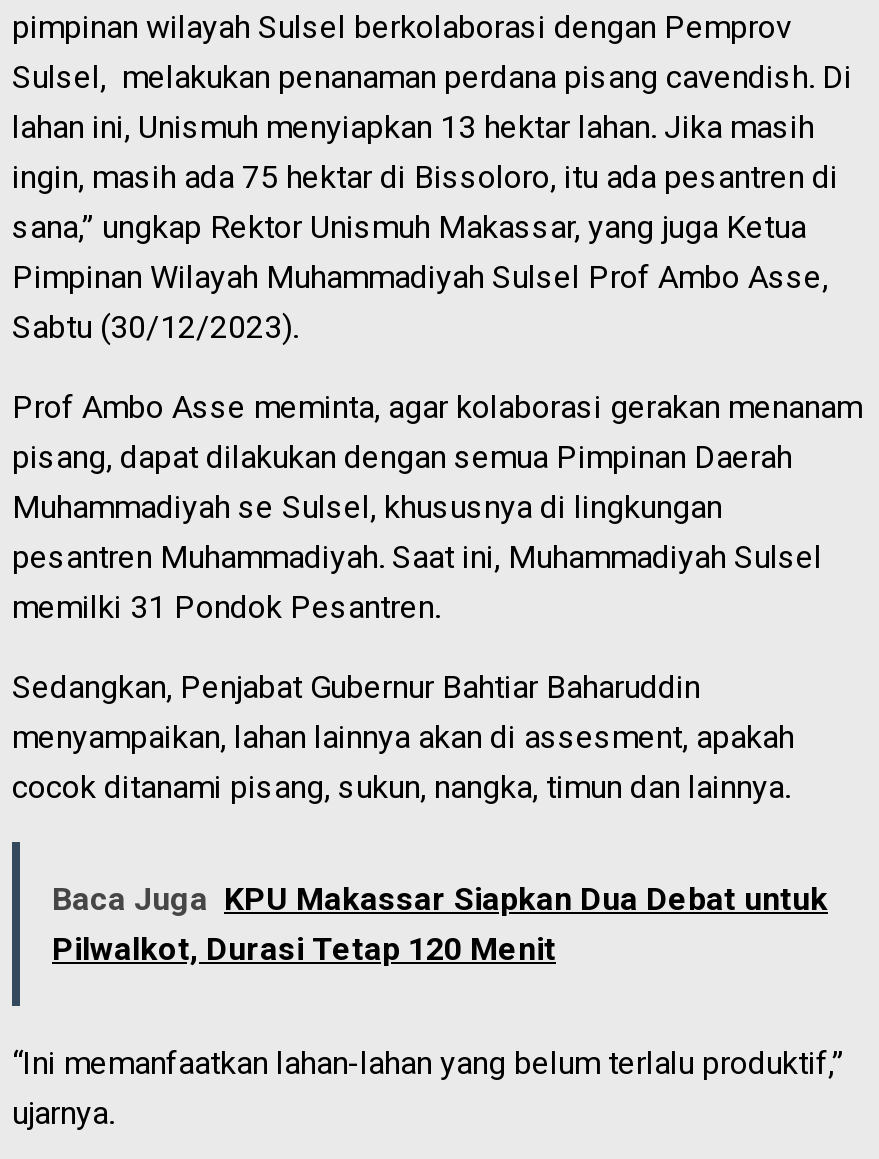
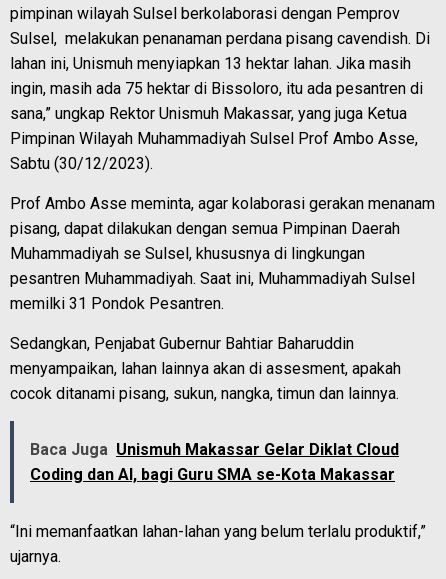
[52,879,828,967] Baca Juga KPU Makassar Siapkan Dua Debat untuk | Pilwalkot, Durasi Tetap 120 Menit -> [30,440,399,484] Baca Juga Unismuh Makassar Gelar Diklat Cloud | Coding dan AI, bagi Guru SMA se-Kota Makassar

